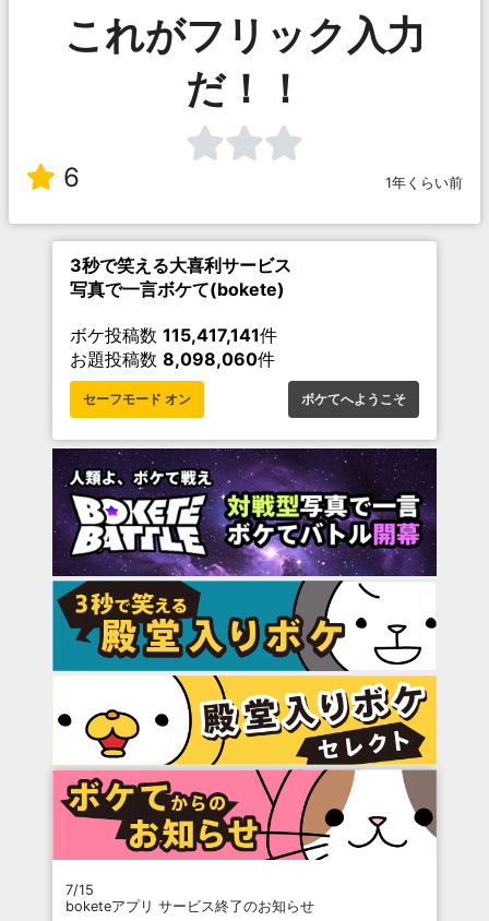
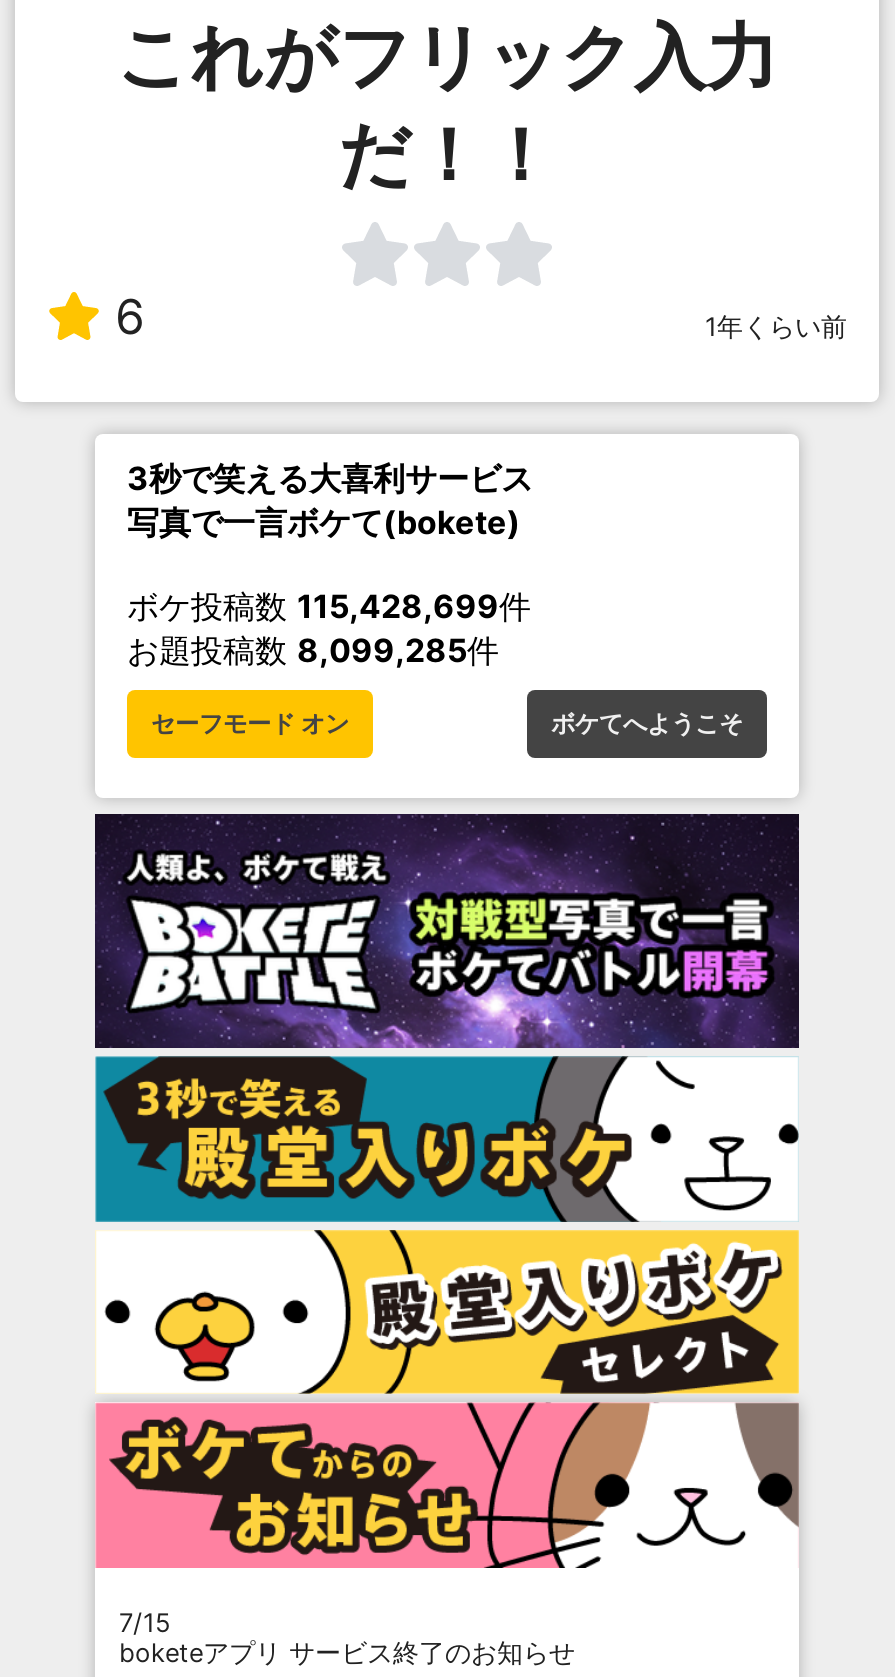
[70,324,277,346] ボケ投稿数115,417,141件 -> [127,586,531,626] ボケ投稿数115,428,699件
[70,348,275,370] お題投稿数8,098,060件 -> [127,630,499,670] お題投稿数8,099,285件

